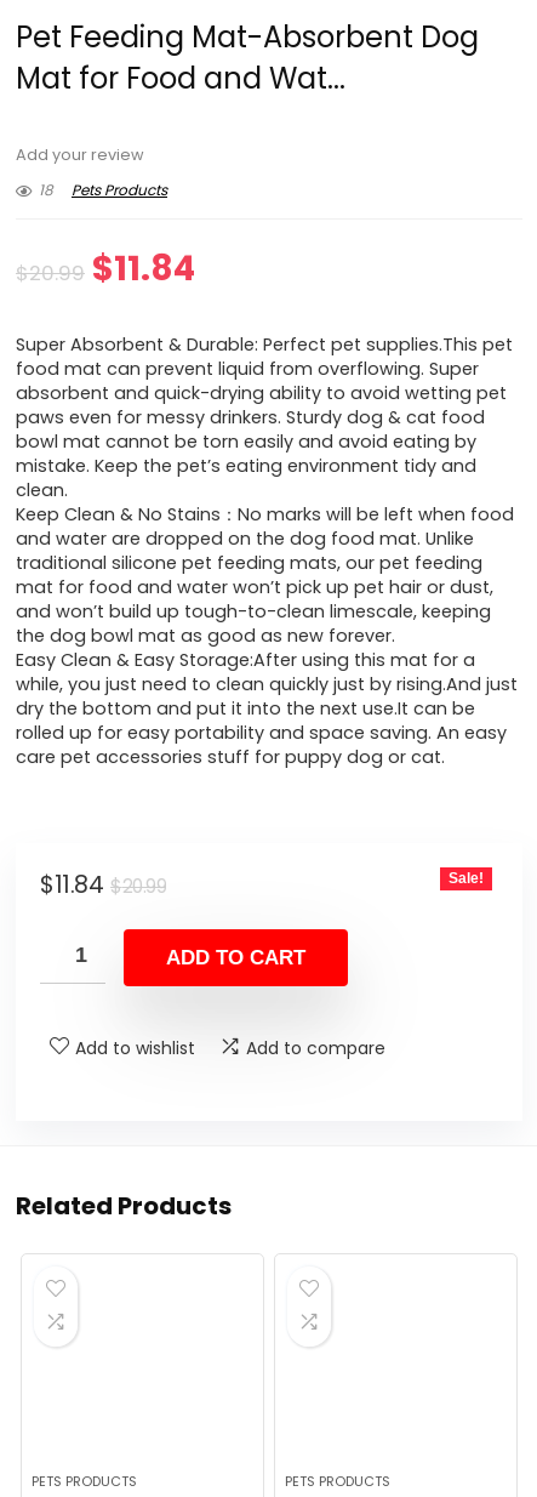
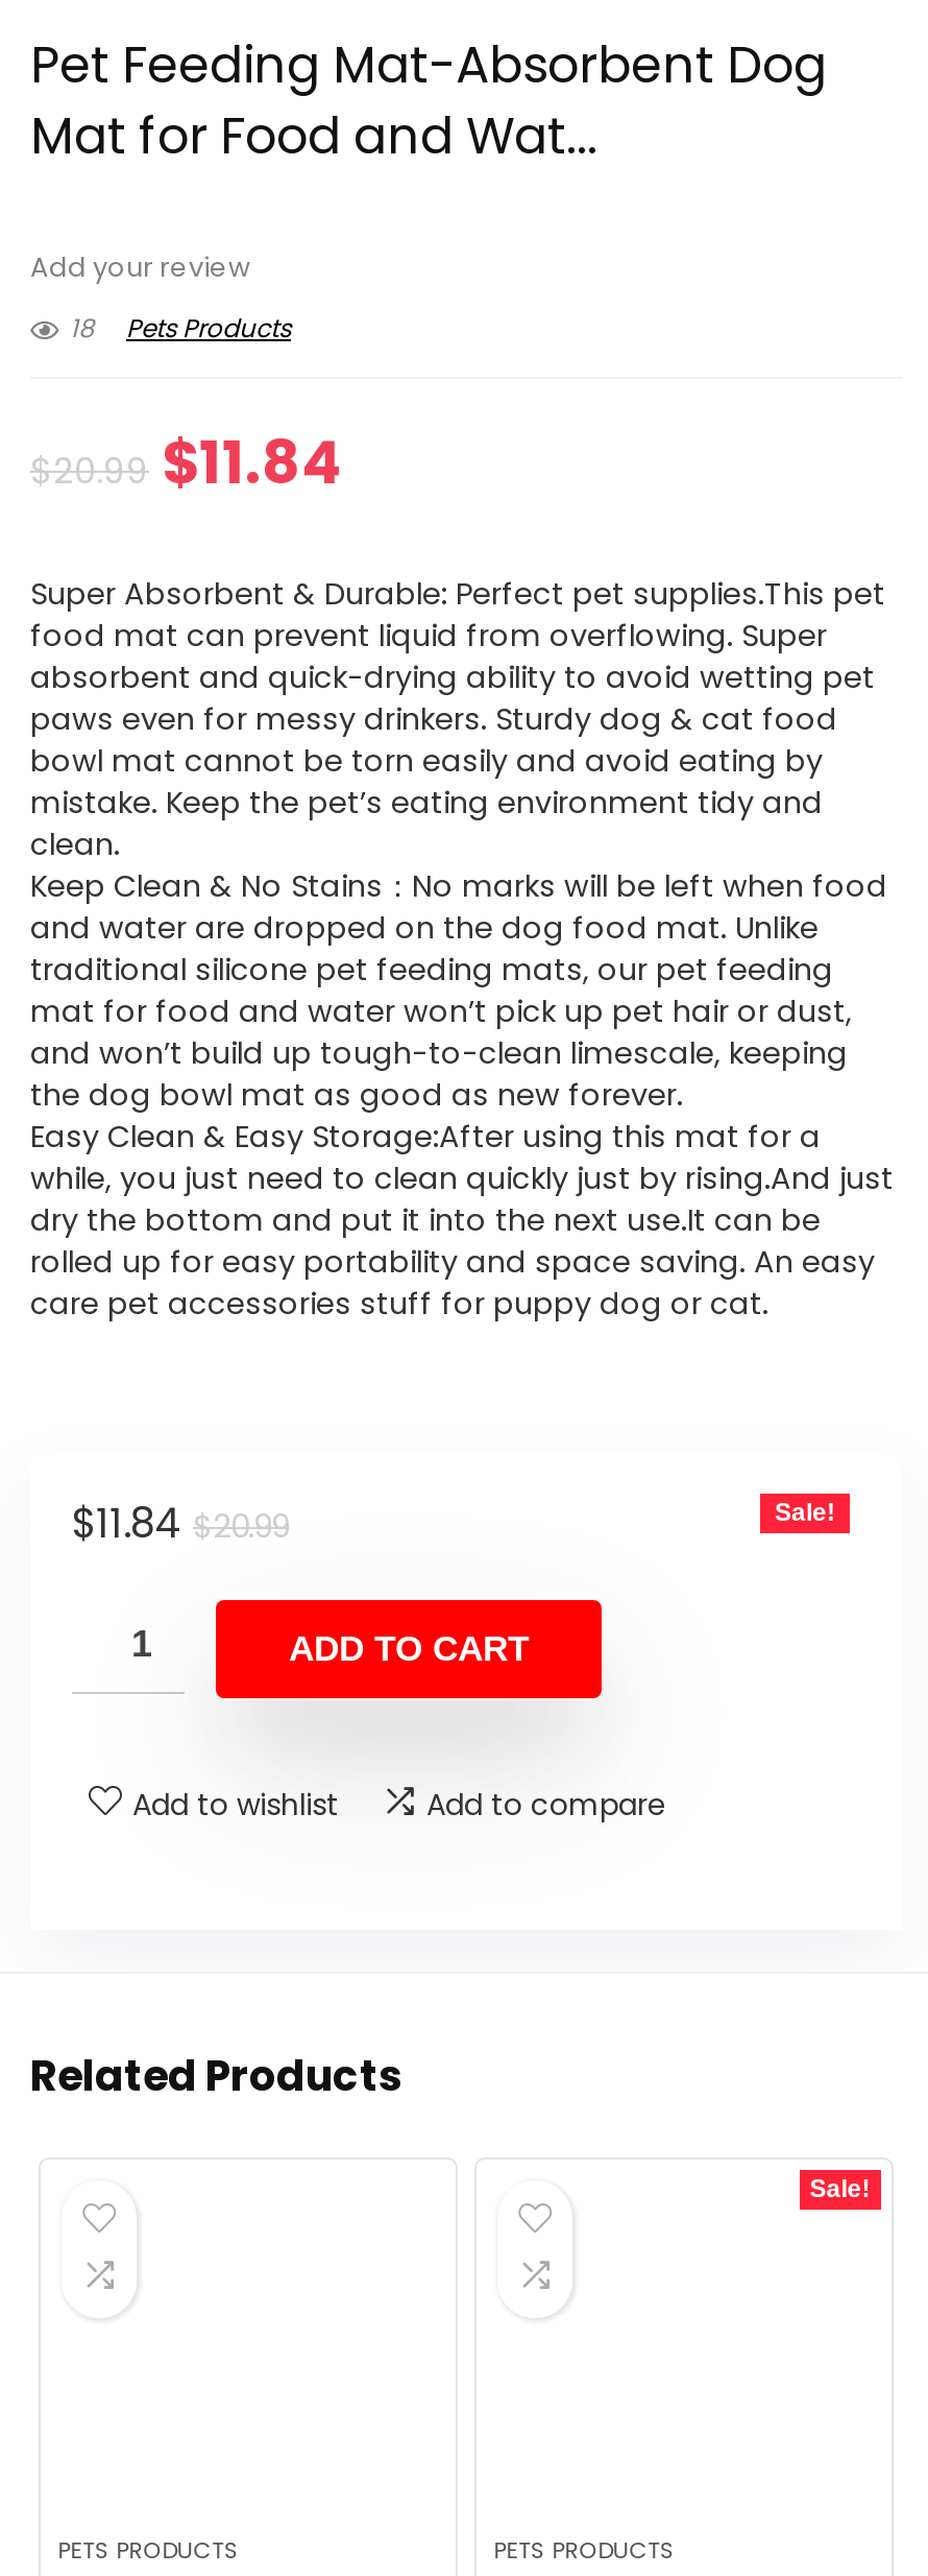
none -> [810,2173,870,2202] Sale!

